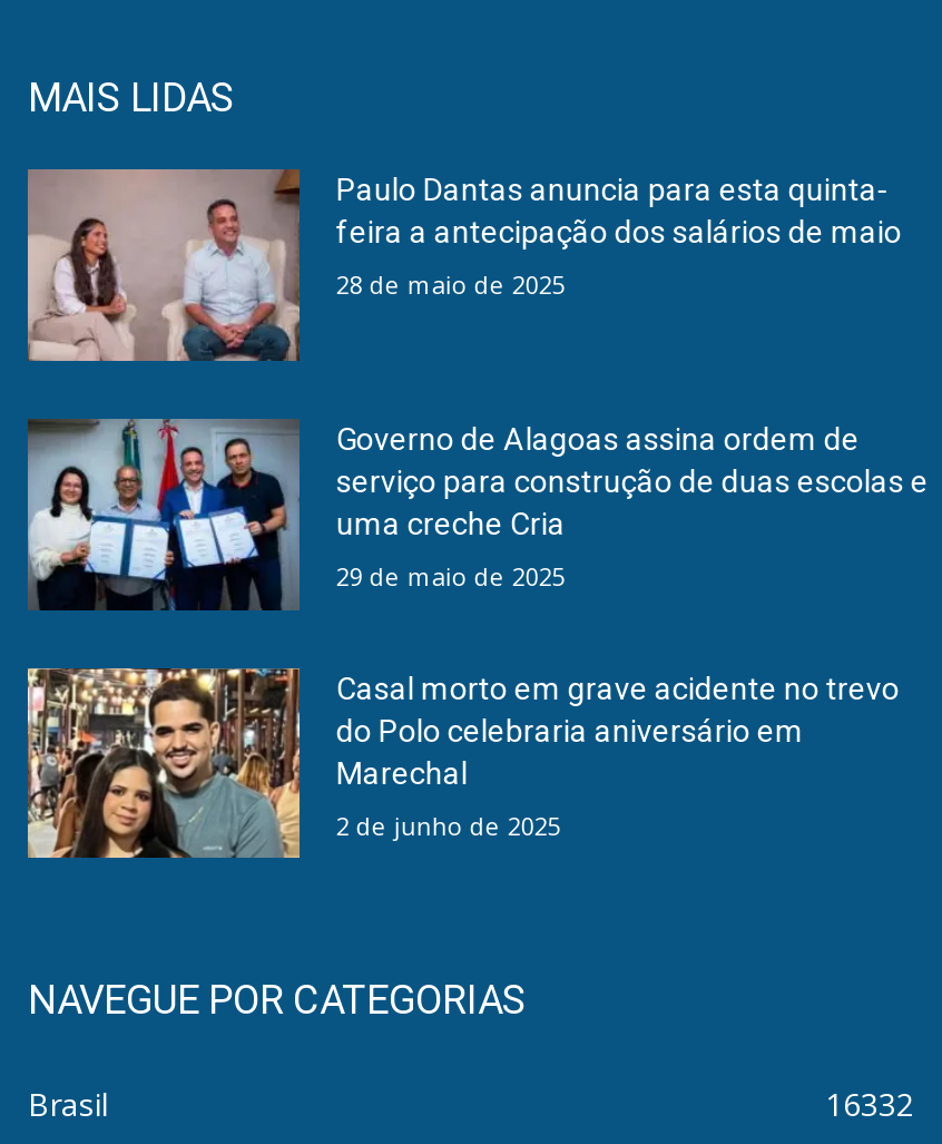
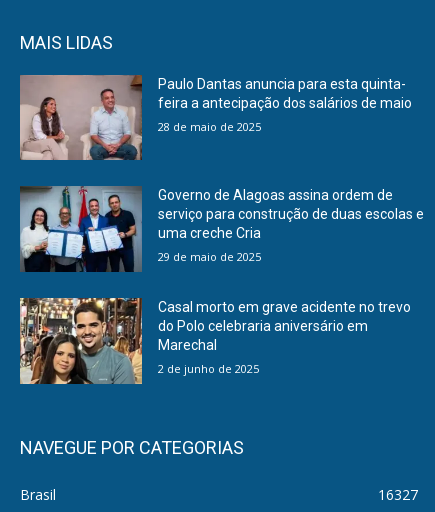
[825,1083,914,1125] 16332 -> [378,485,418,504] 16327

